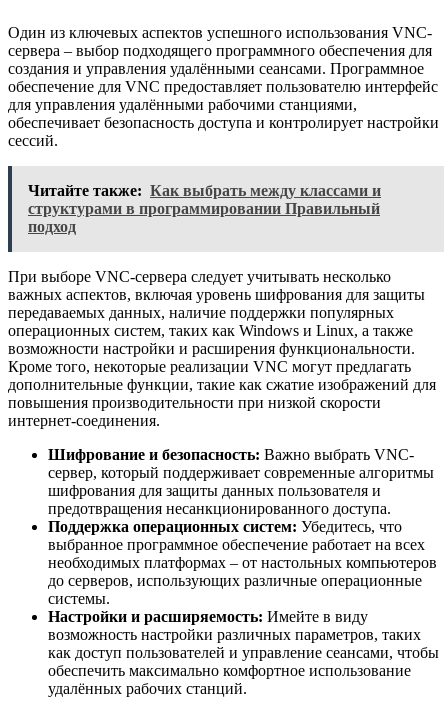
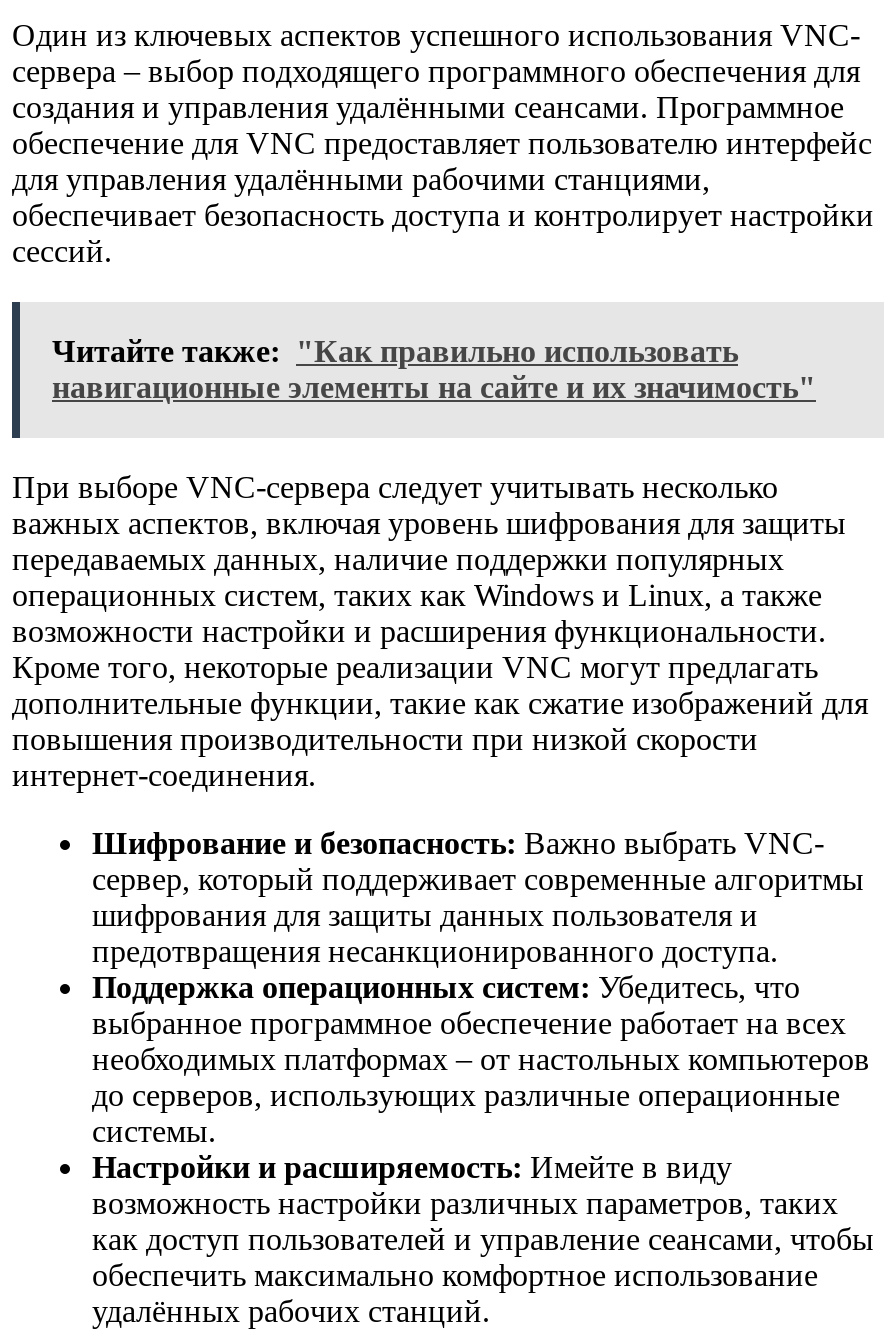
[28,182,381,235] Читайте также: Как выбрать между классами и | структурами в программировании Правильный | подход -> [52,335,816,405] Читайте также: "Как правильно использовать | навигационные элементы на сайте и их значимость"

